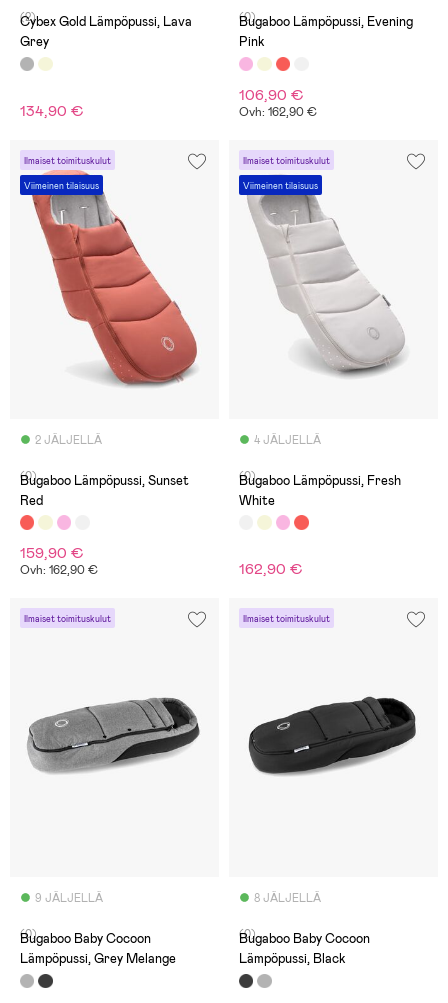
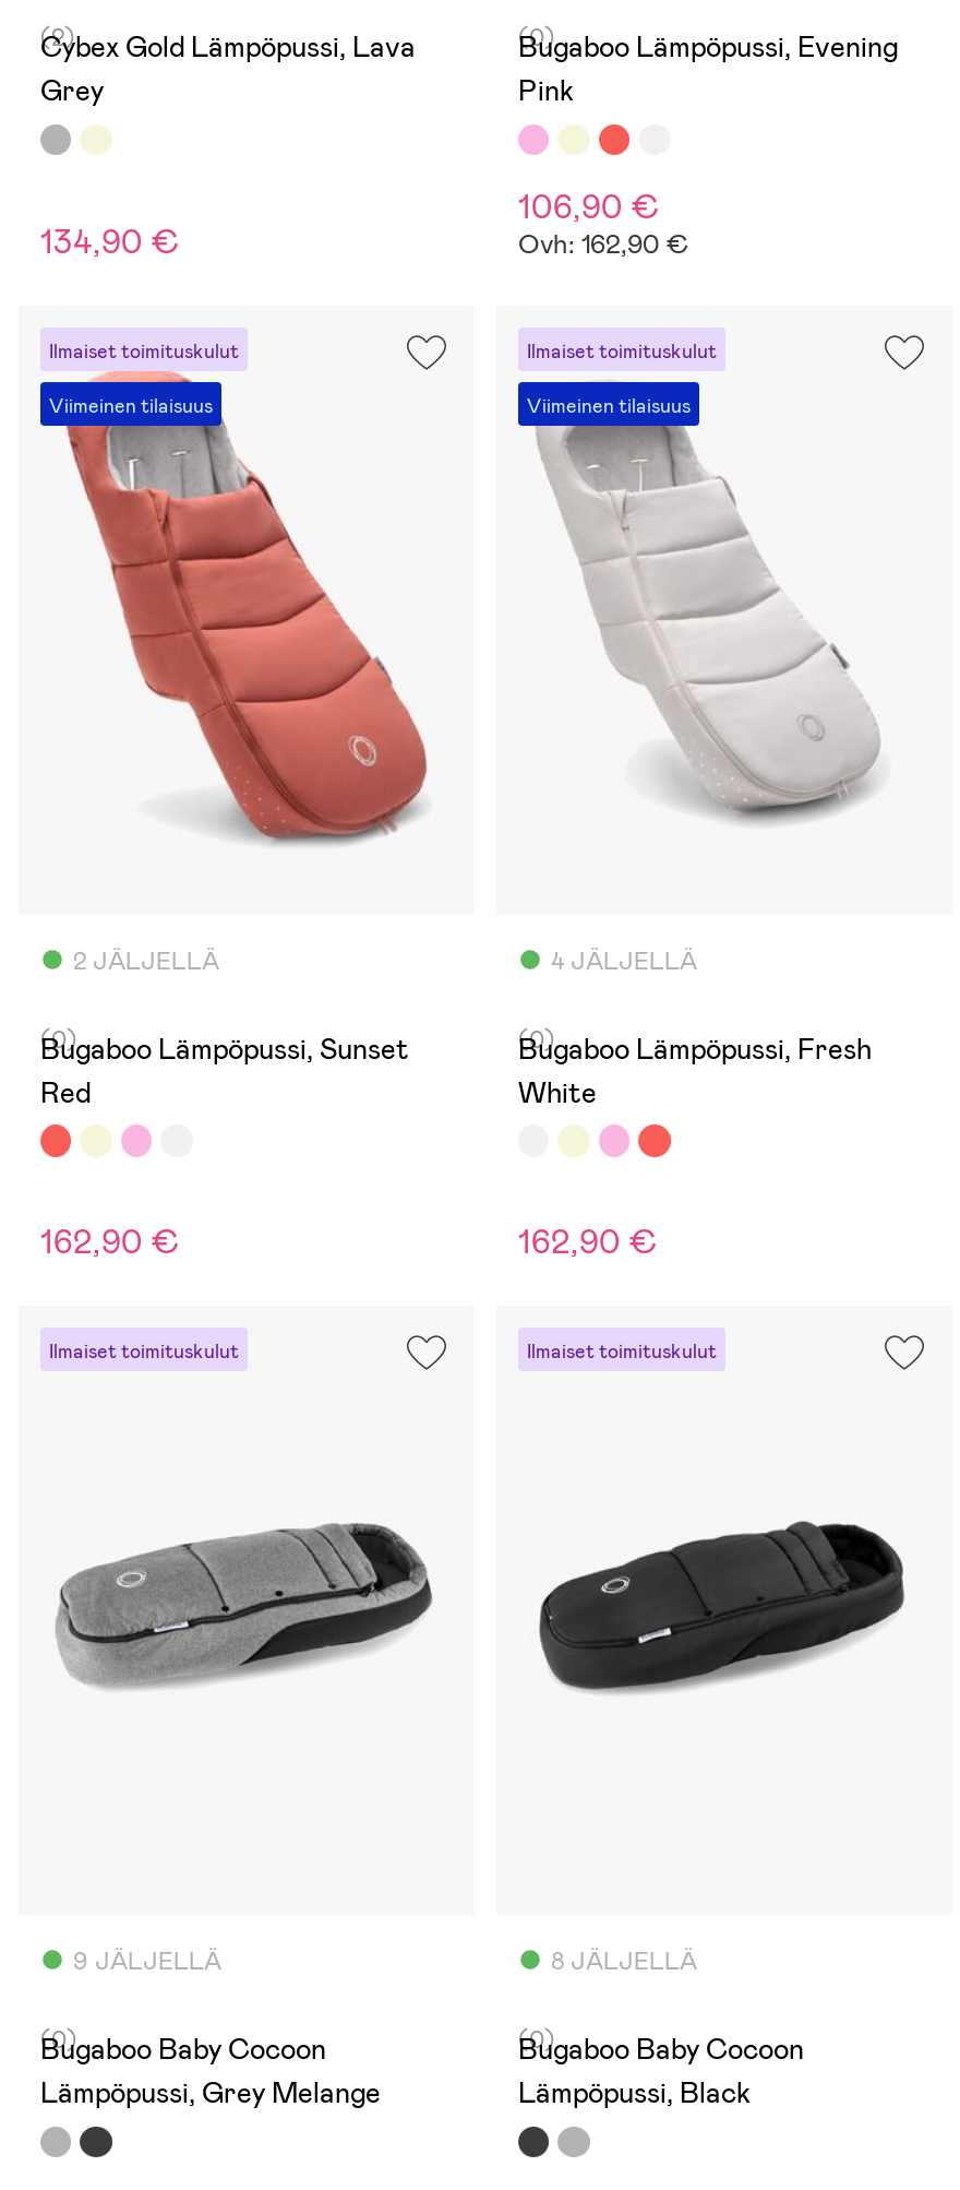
[20,543,98,578] 159,90 € | Ovh: 162,90 € -> [40,1221,180,1265] 162,90 €

